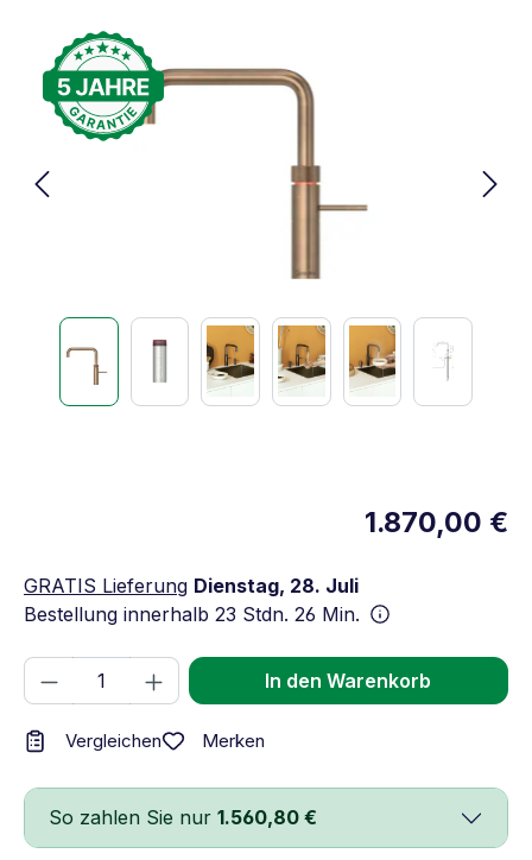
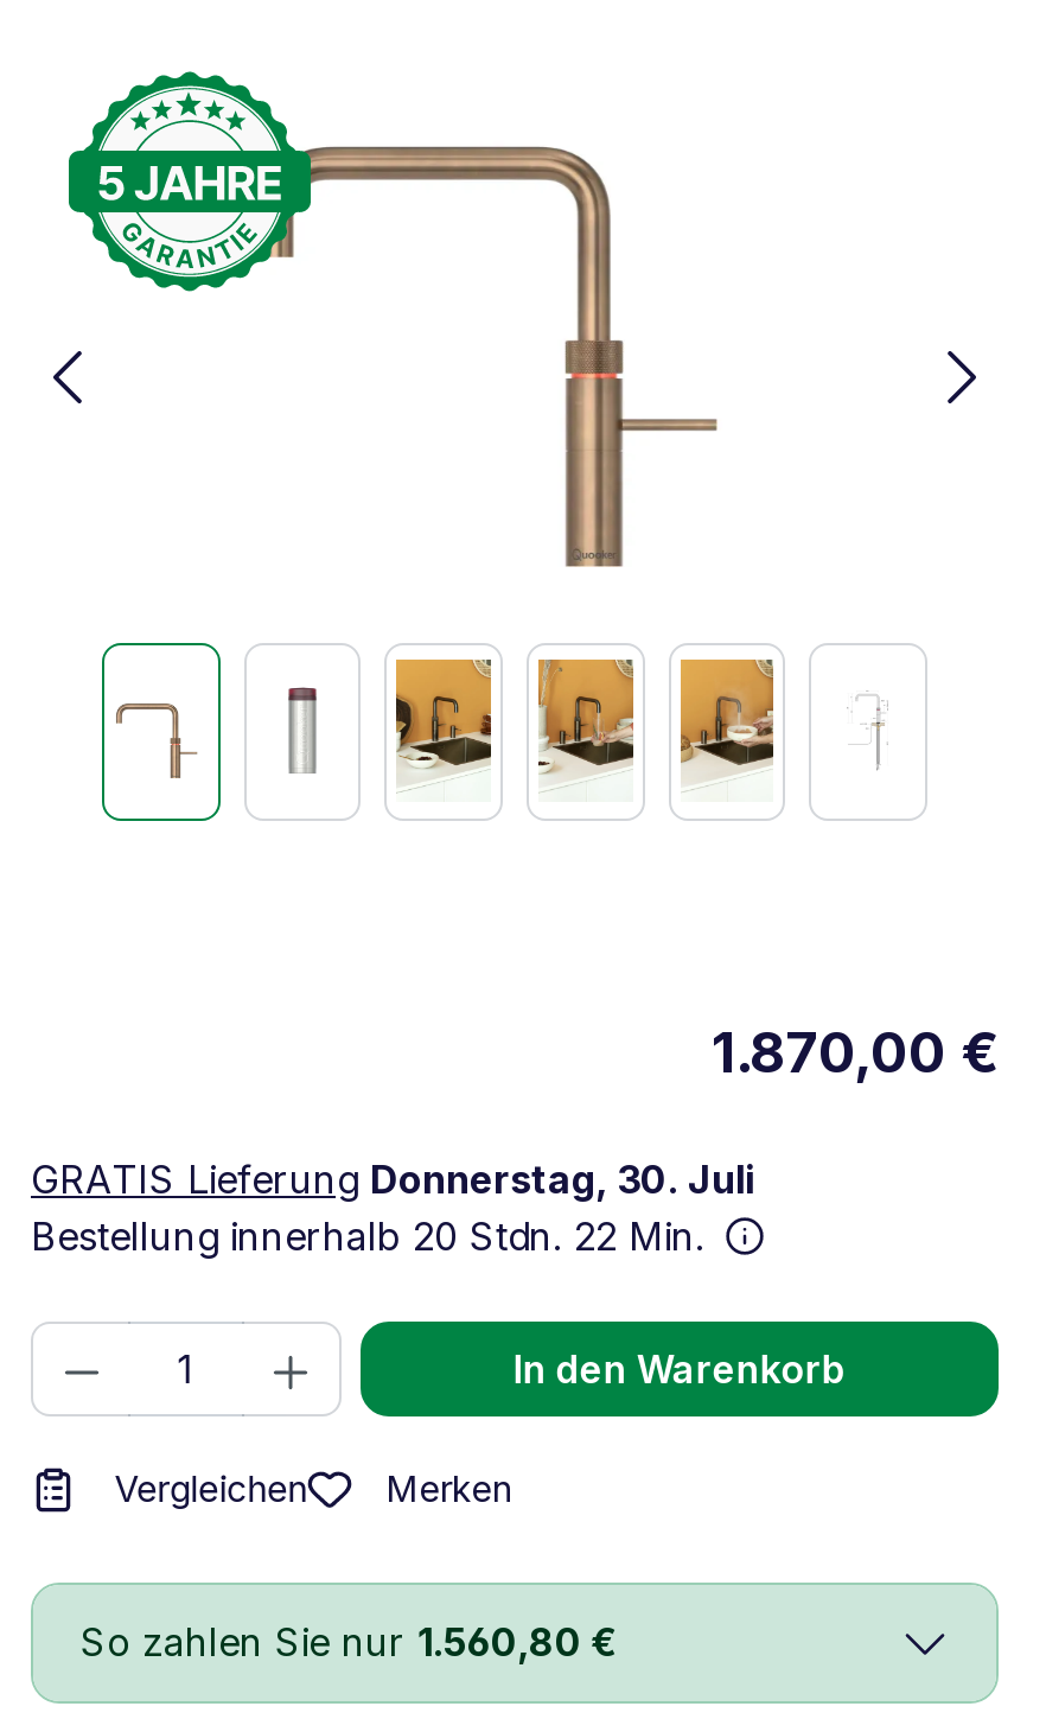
[24,573,359,597] GRATIS Lieferung Dienstag, 28. Juli -> [31,1155,754,1202] GRATIS Lieferung Donnerstag, 30. Juli
[24,602,366,626] Bestellung innerhalb 23 Stdn. 26 Min. -> [31,1211,716,1259] Bestellung innerhalb 20 Stdn. 22 Min.

